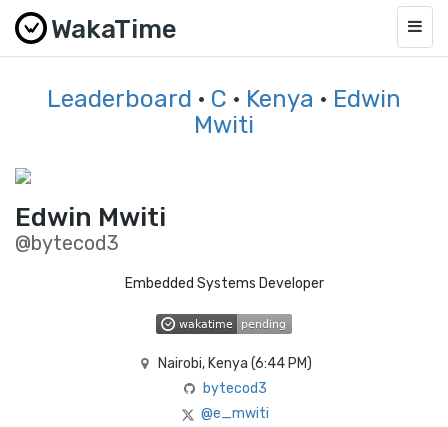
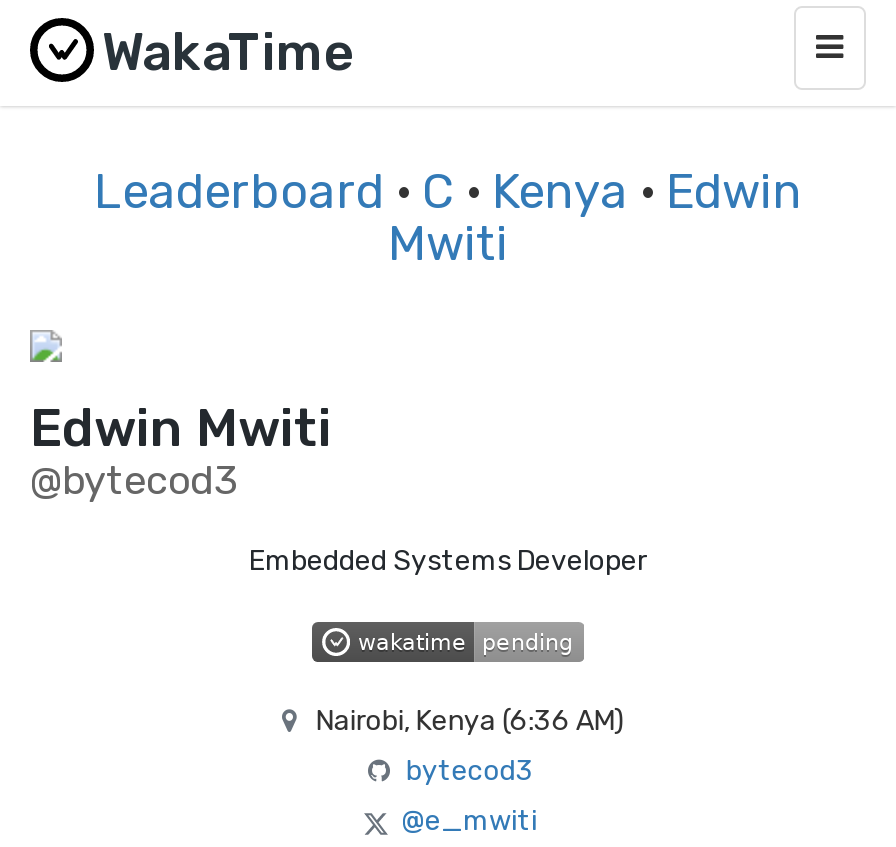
[158,355,312,372] Nairobi, Kenya (6:44 PM) -> [316,705,624,739] Nairobi, Kenya (6:36 AM)

